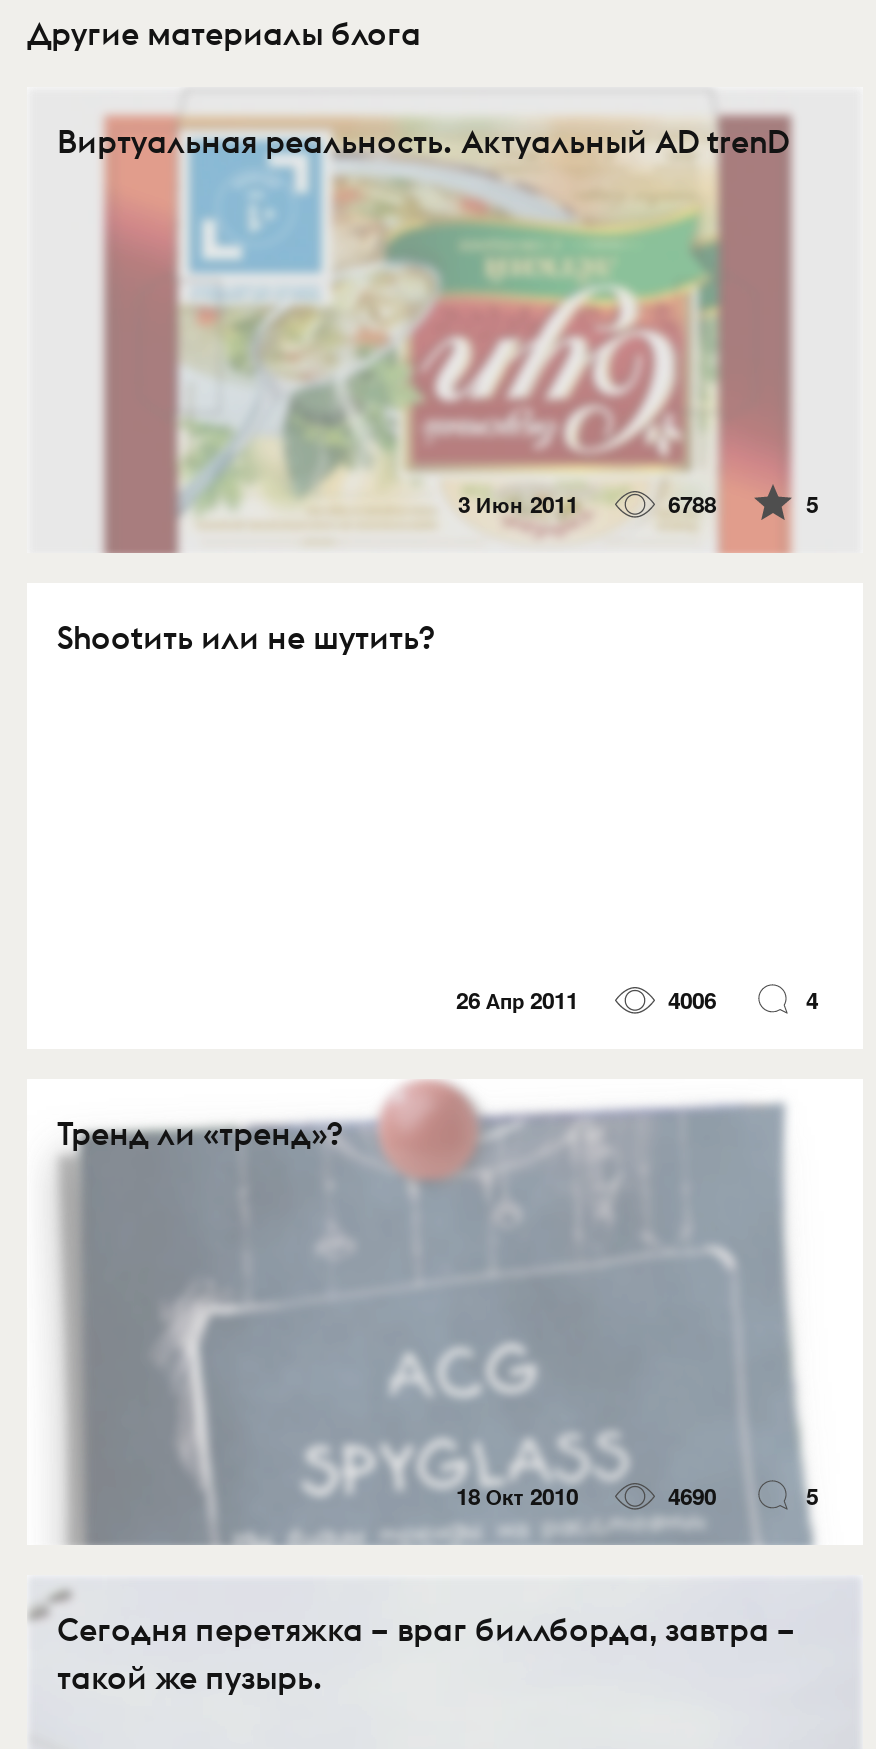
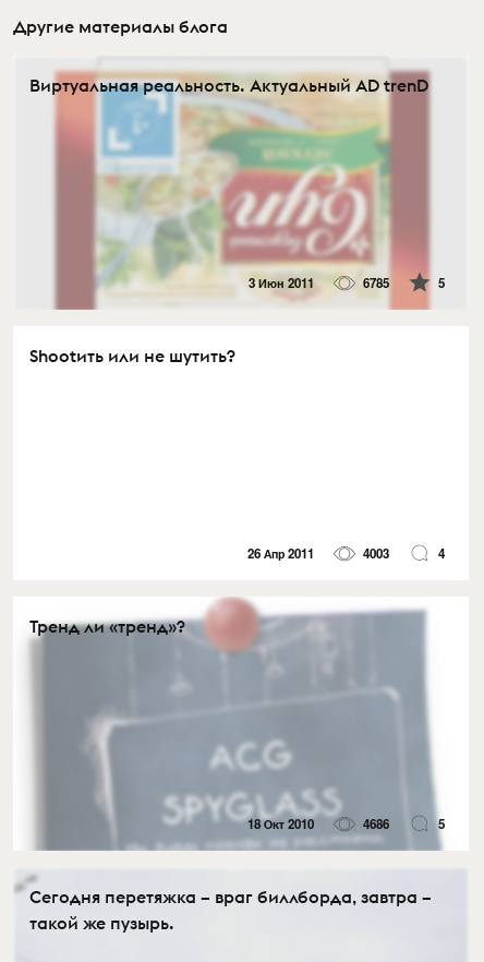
[662,487,722,521] 6788 -> [359,274,392,292] 6785
[662,983,722,1017] 4006 -> [359,544,392,563] 4003
[662,1480,722,1514] 4690 -> [359,815,392,834] 4686

